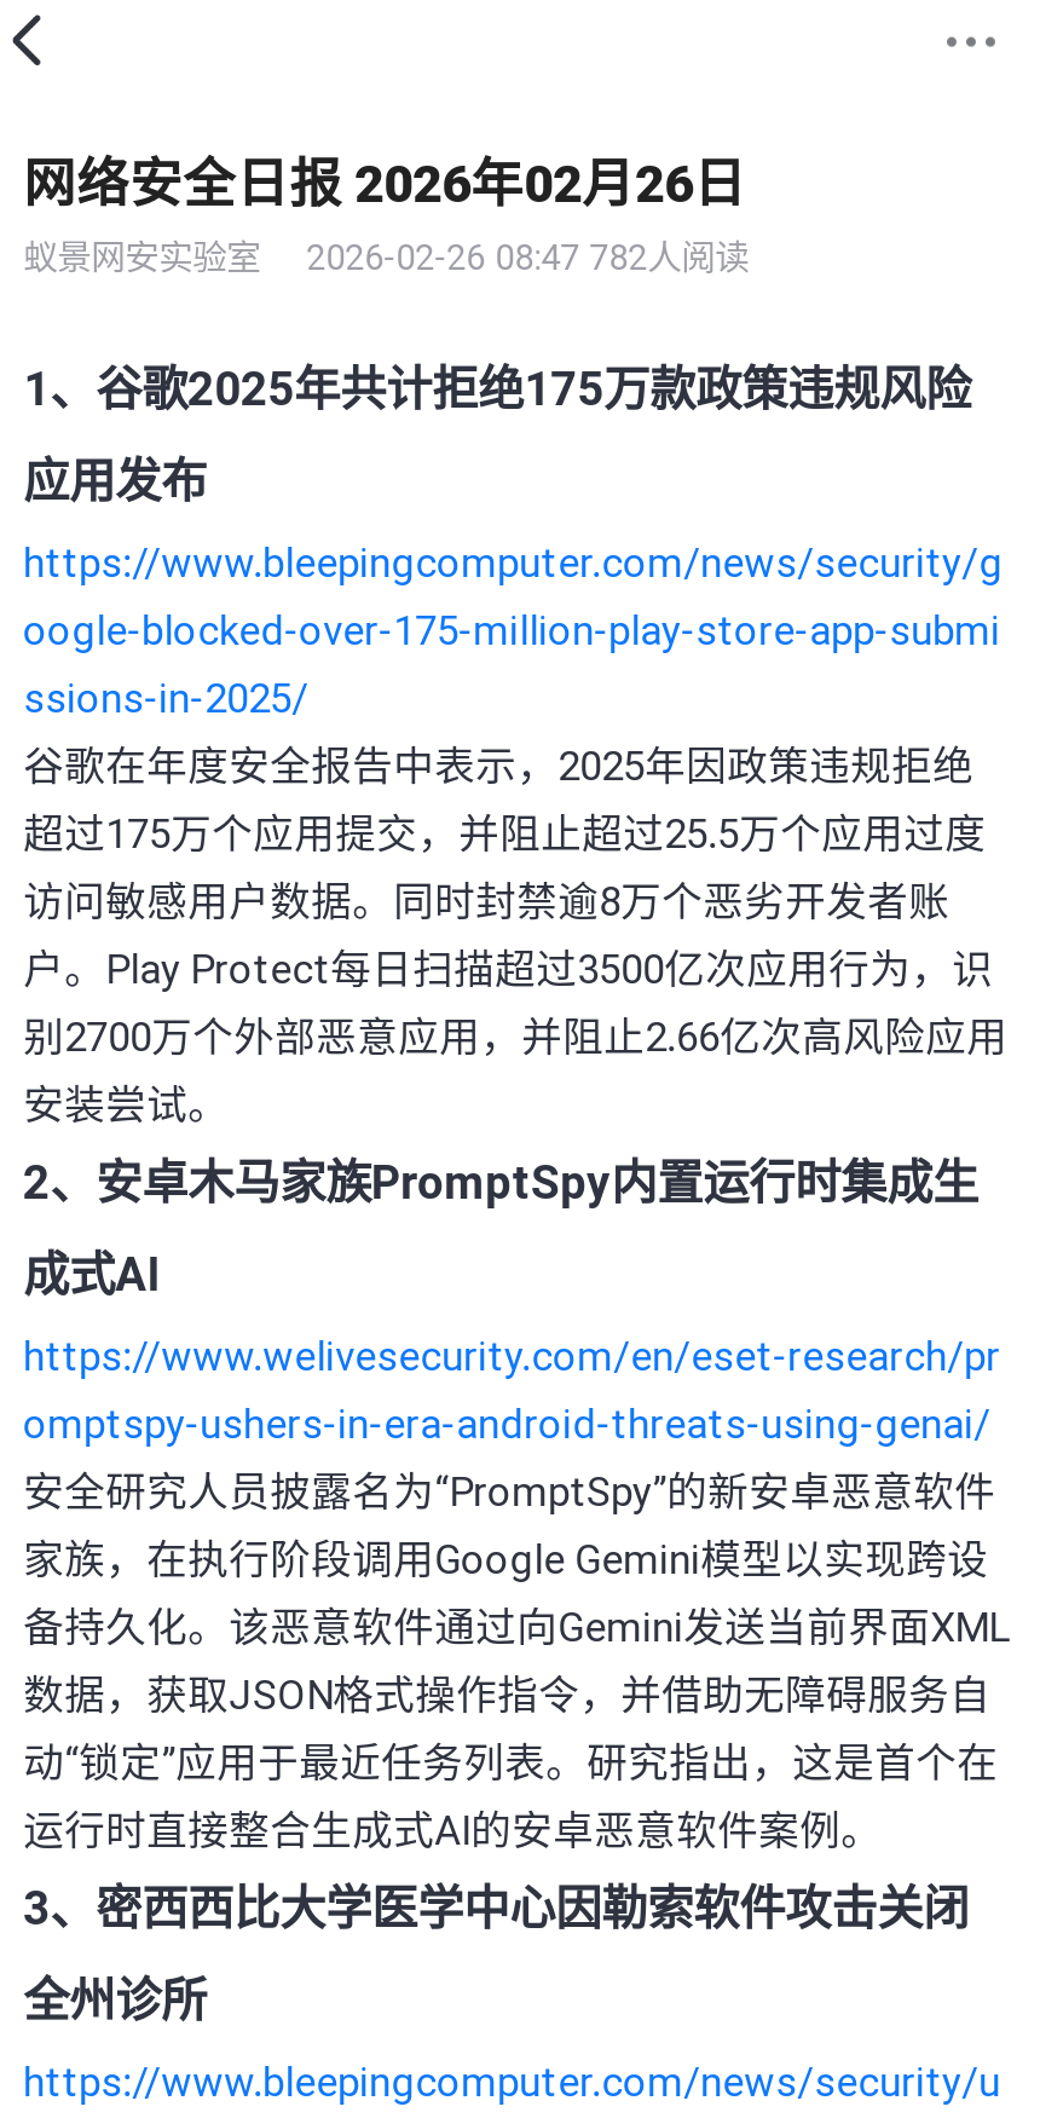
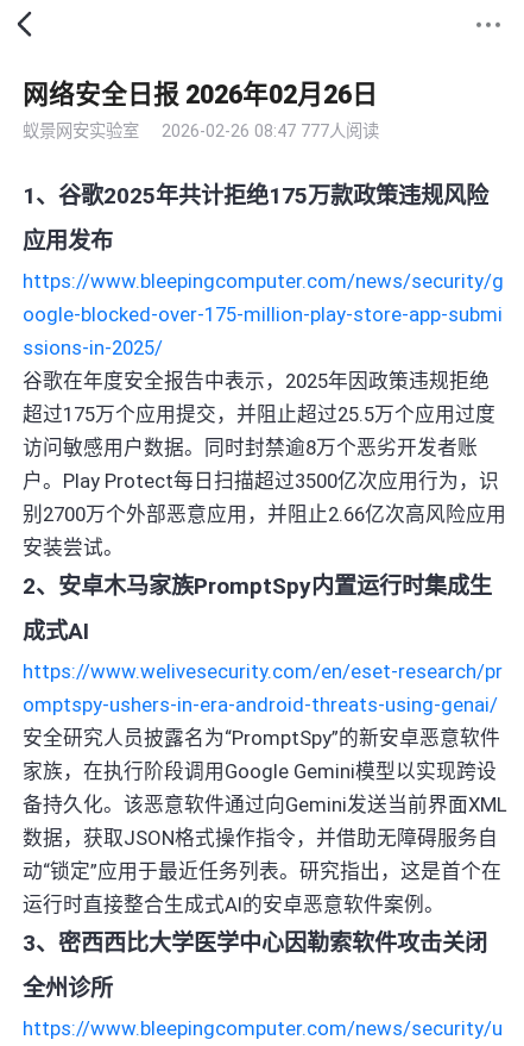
[23,239,749,277] 蚁景网安实验室 2026-02-26 08:47 782人阅读 -> [23,122,379,141] 蚁景网安实验室 2026-02-26 08:47 777人阅读

